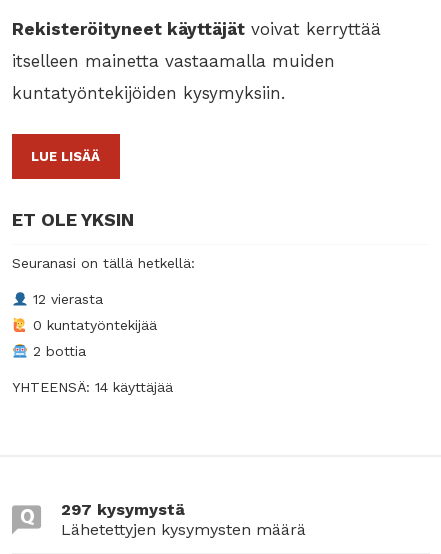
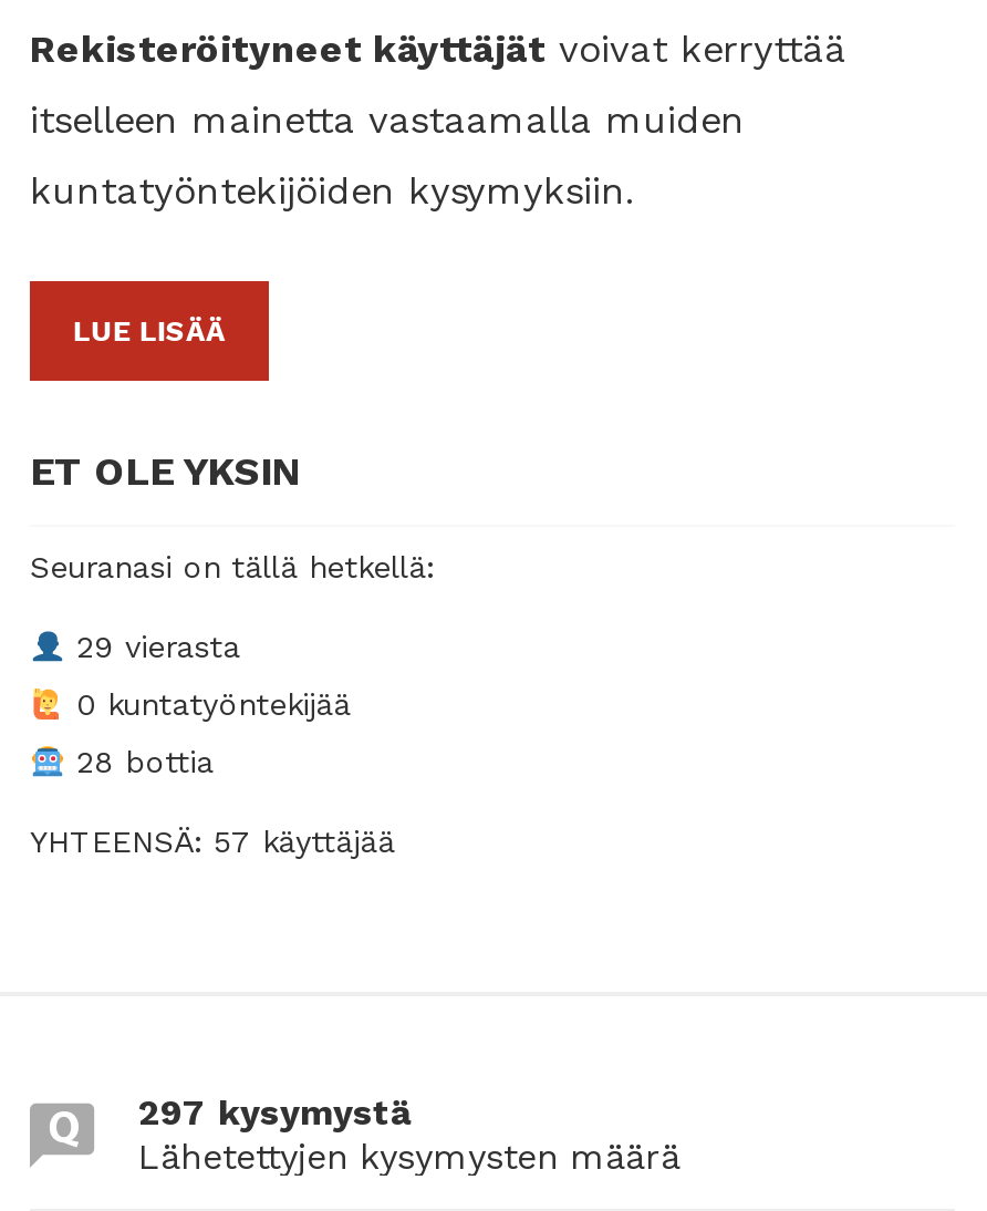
[28,291,103,307] 12 vierasta -> [65,629,240,665] 29 vierasta
[28,343,86,359] 2 bottia -> [65,745,213,780] 28 bottia
[12,379,173,395] YHTEENSÄ: 14 käyttäjää -> [30,824,395,860] YHTEENSÄ: 57 käyttäjää

